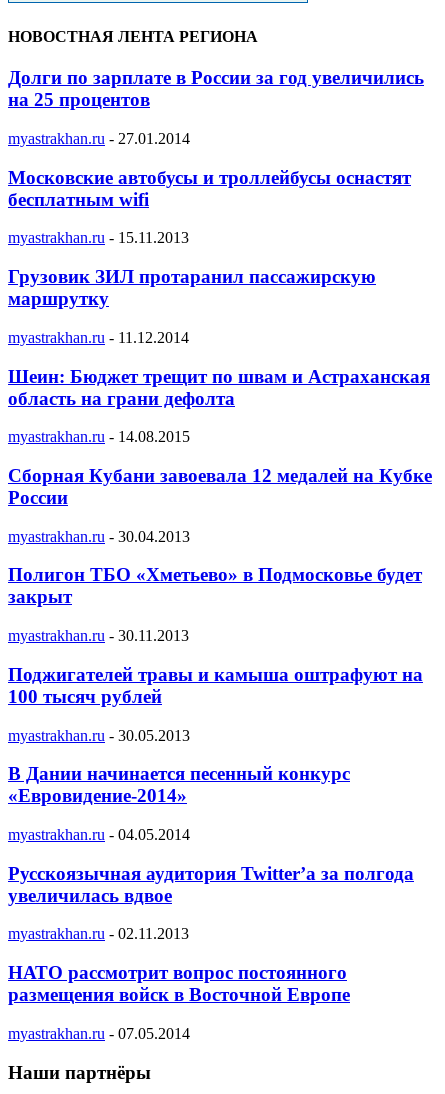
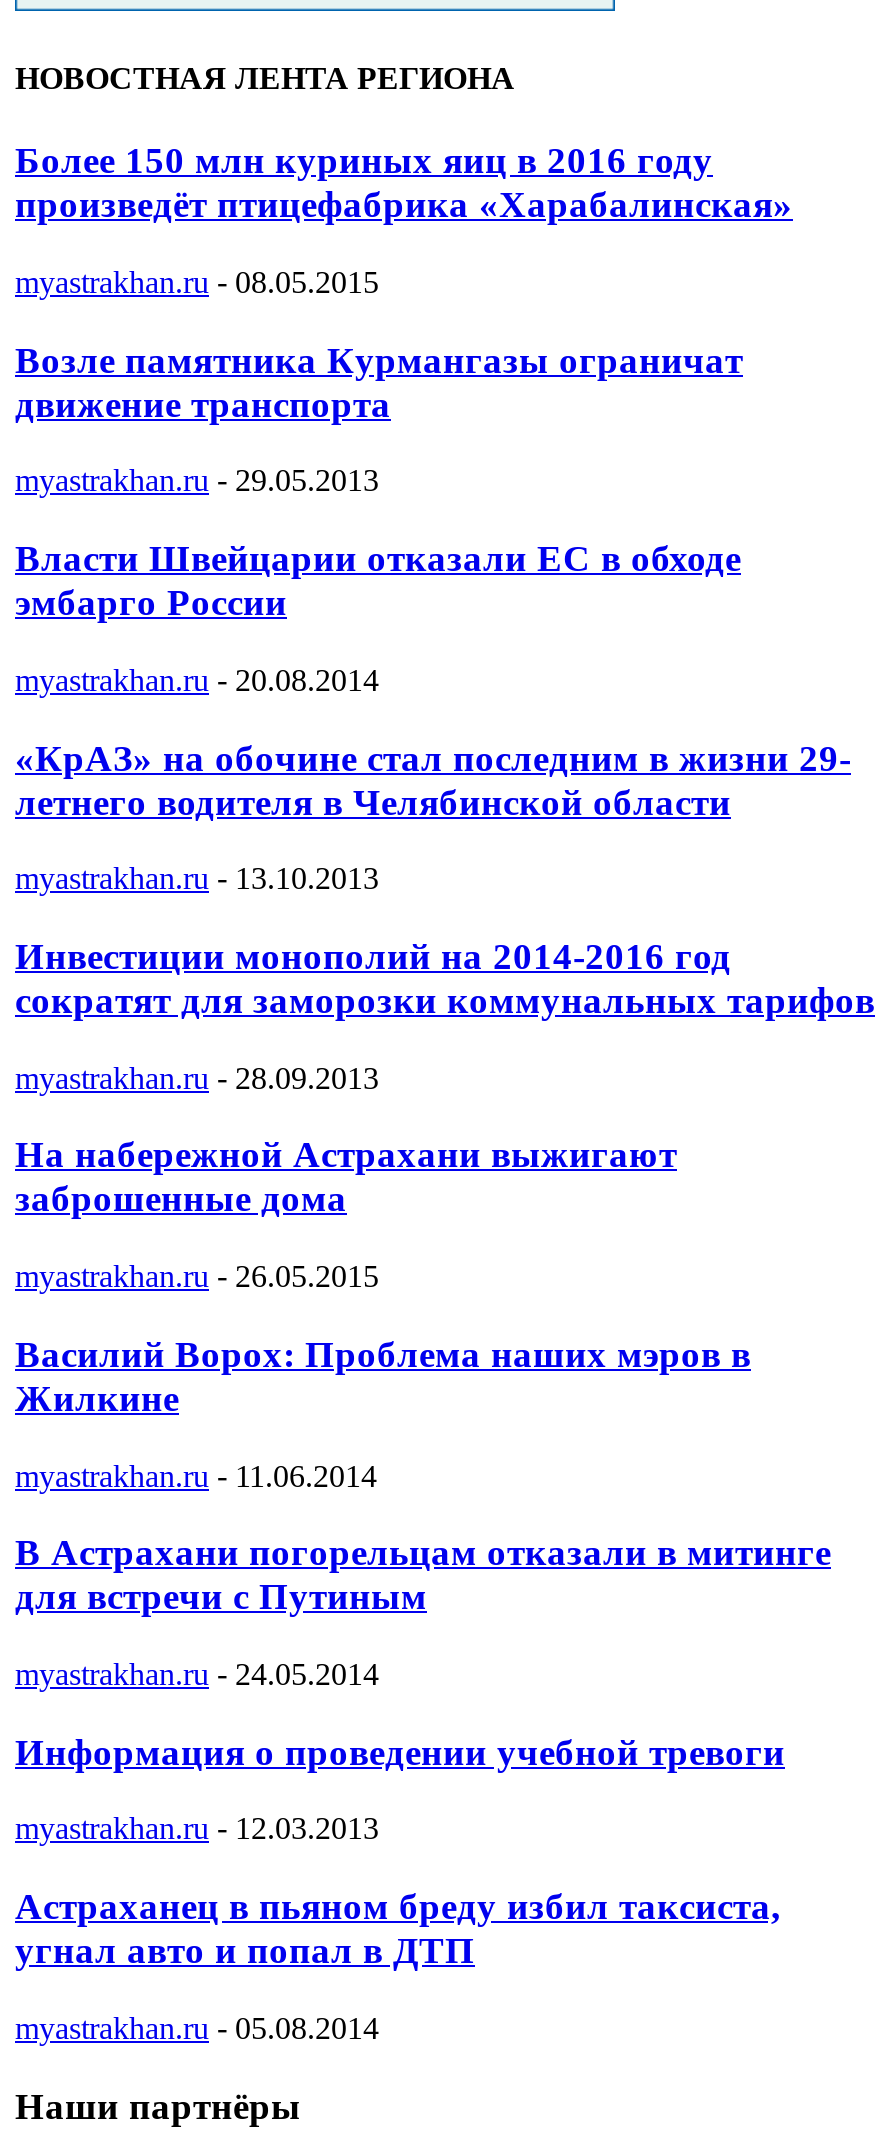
[8,67,424,110] Долги по зарплате в России за год увеличились | на 25 процентов -> [15,139,793,225] Более 150 млн куриных яиц в 2016 году | произведёт птицефабрика «Харабалинская»
[8,130,190,147] myastrakhan.ru - 27.01.2014 -> [15,265,379,299] myastrakhan.ru - 08.05.2015
[8,167,411,210] Московские автобусы и троллейбусы оснастят | бесплатным wifi -> [15,338,743,424] Возле памятника Курмангазы ограничат | движение транспорта
[8,229,189,246] myastrakhan.ru - 15.11.2013 -> [15,464,379,498] myastrakhan.ru - 29.05.2013
[8,266,376,309] Грузовик ЗИЛ протаранил пассажирскую | маршрутку -> [15,537,741,623] Власти Швейцарии отказали ЕС в обходе | эмбарго России
[8,329,189,346] myastrakhan.ru - 11.12.2014 -> [15,663,379,697] myastrakhan.ru - 20.08.2014
[8,365,430,408] Шеин: Бюджет трещит по швам и Астраханская | область на грани дефолта -> [15,736,851,822] «КрАЗ» на обочине стал последним в жизни 29- | летнего водителя в Челябинской области
[8,428,190,445] myastrakhan.ru - 14.08.2015 -> [15,861,379,895] myastrakhan.ru - 13.10.2013
[8,465,432,508] Сборная Кубани завоевала 12 медалей на Кубке | России -> [15,935,875,1021] Инвестиции монополий на 2014-2016 год | сократят для заморозки коммунальных тарифов
[8,528,190,545] myastrakhan.ru - 30.04.2013 -> [15,1060,379,1094] myastrakhan.ru - 28.09.2013
[8,564,422,607] Полигон ТБО «Хметьево» в Подмосковье будет | закрыт -> [15,1134,677,1220] На набережной Астрахани выжигают | заброшенные дома
[8,627,189,644] myastrakhan.ru - 30.11.2013 -> [15,1259,379,1293] myastrakhan.ru - 26.05.2015
[8,664,423,707] Поджигателей травы и камыша оштрафуют на | 100 тысяч рублей -> [15,1333,751,1419] Василий Ворох: Проблема наших мэров в | Жилкине
[8,726,190,743] myastrakhan.ru - 30.05.2013 -> [15,1458,377,1492] myastrakhan.ru - 11.06.2014
[8,763,350,806] В Дании начинается песенный конкурс | «Евровидение-2014» -> [15,1531,831,1617] В Астрахани погорельцам отказали в митинге | для встречи с Путиным
[8,826,190,843] myastrakhan.ru - 04.05.2014 -> [15,1657,379,1691] myastrakhan.ru - 24.05.2014
[8,863,414,906] Русскоязычная аудитория Twitter’а за полгода | увеличилась вдвое -> [15,1730,785,1772] Информация о проведении учебной тревоги
[8,925,189,942] myastrakhan.ru - 02.11.2013 -> [15,1812,379,1846] myastrakhan.ru - 12.03.2013
[8,962,350,1005] НАТО рассмотрит вопрос постоянного | размещения войск в Восточной Европе -> [15,1885,781,1971] Астраханец в пьяном бреду избил таксиста, | угнал авто и попал в ДТП
[8,1025,190,1042] myastrakhan.ru - 07.05.2014 -> [15,2011,379,2045] myastrakhan.ru - 05.08.2014

